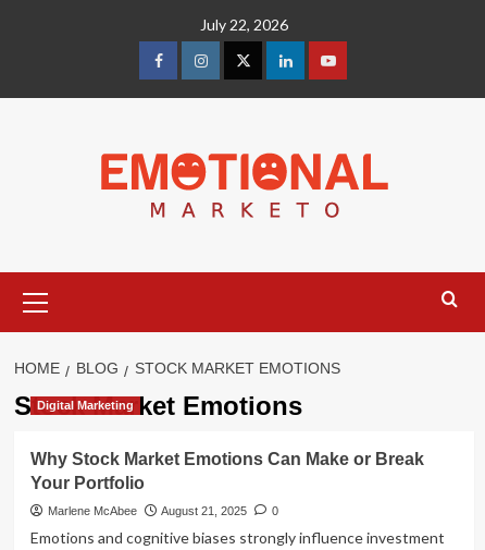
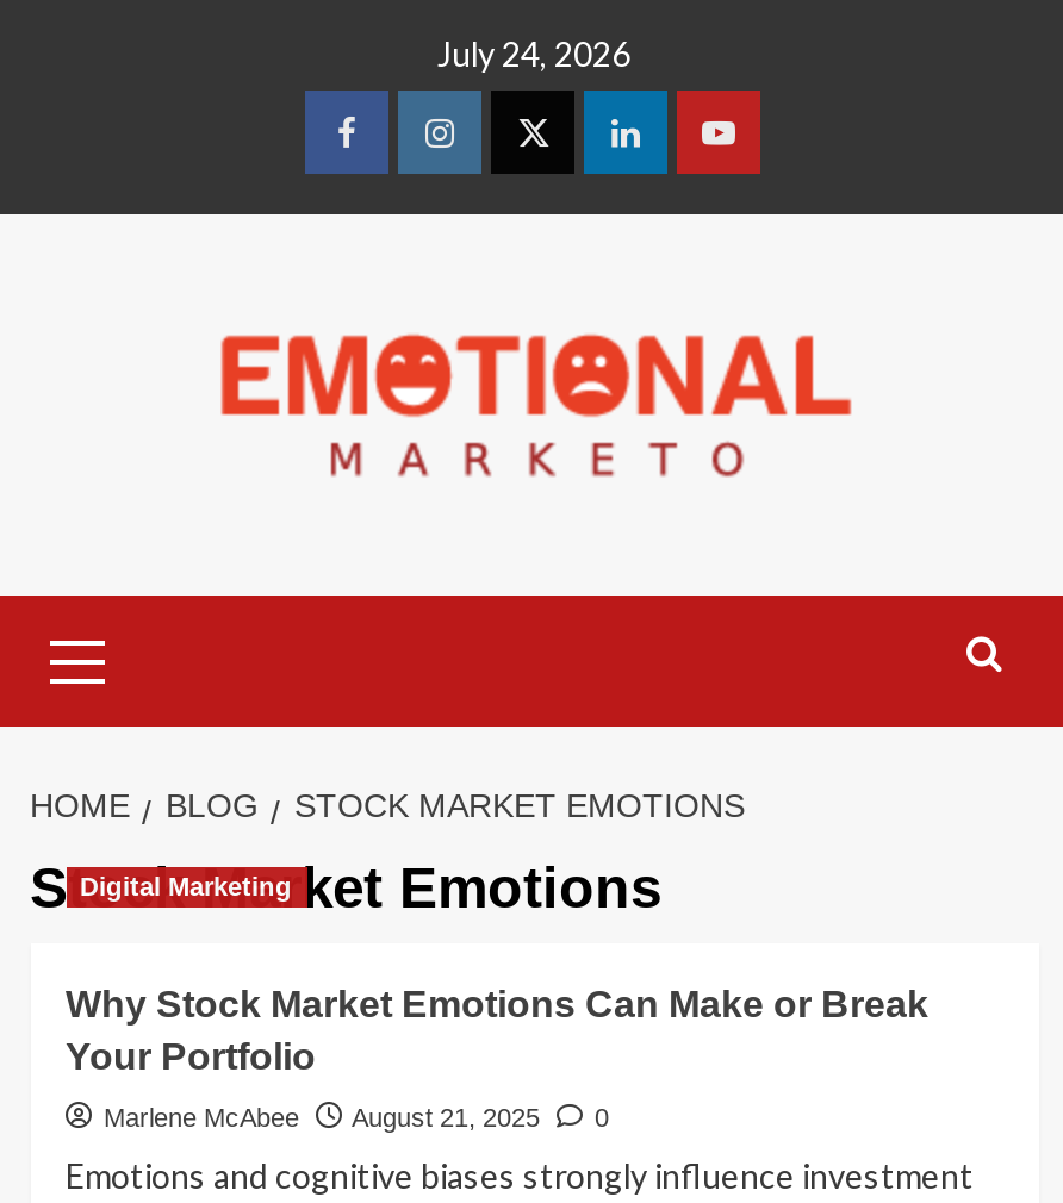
[200,15,288,34] July 22, 2026 -> [437,33,630,74] July 24, 2026

